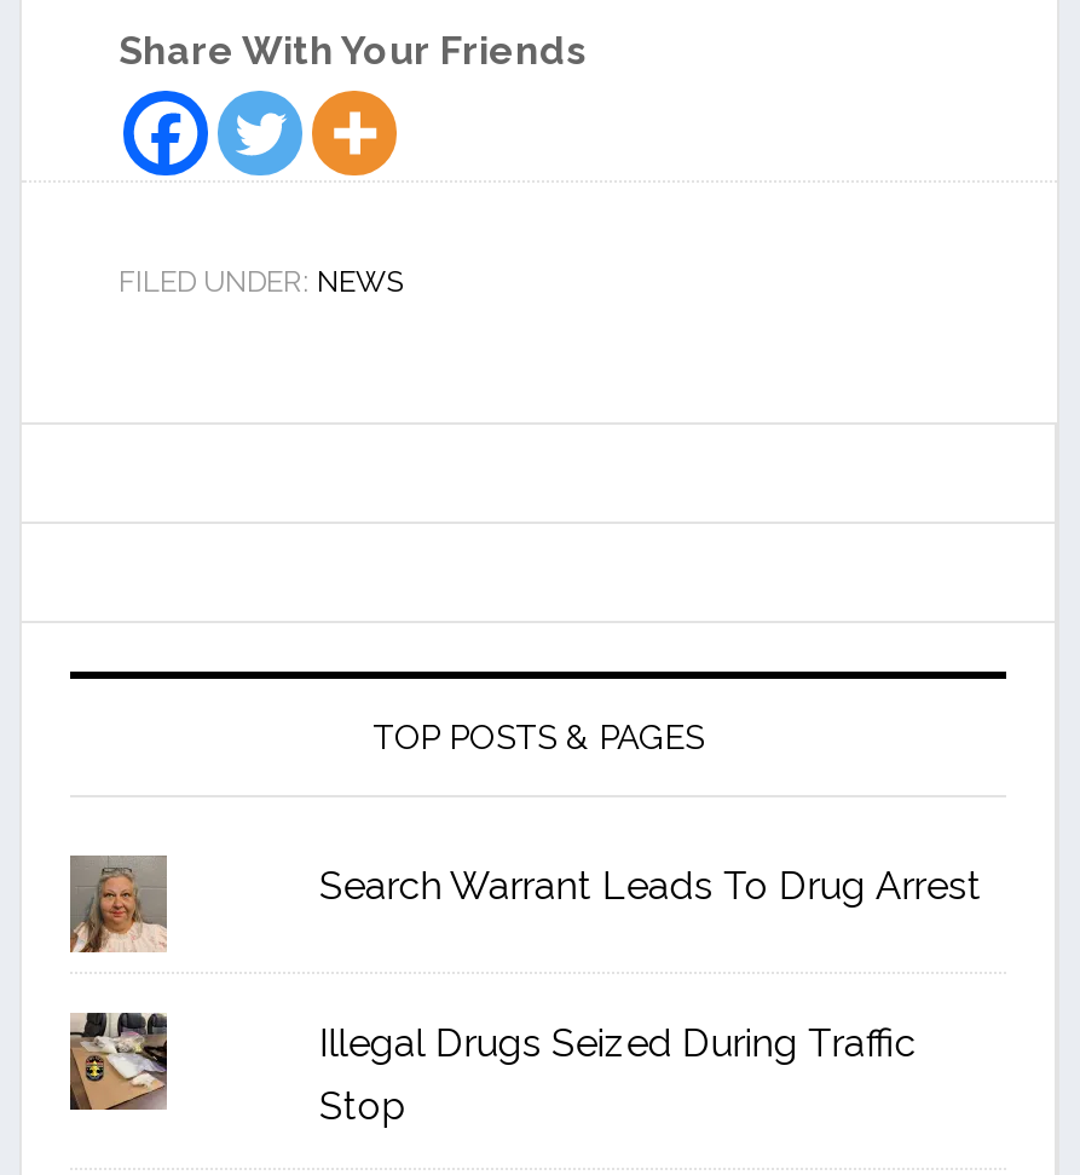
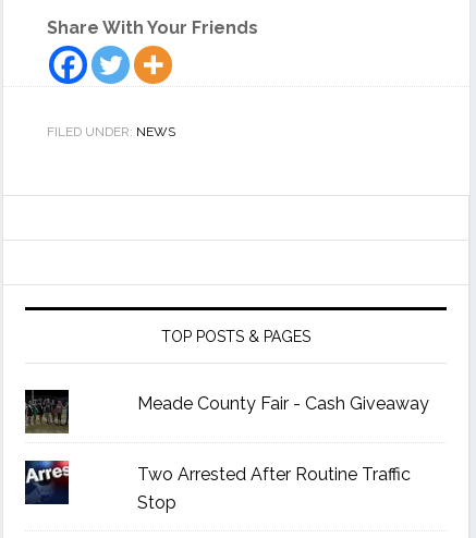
[68,853,169,952] [image] -> [25,390,70,435] [image]
[319,863,982,909] Search Warrant Leads To Drug Arrest -> [137,393,429,414] Meade County Fair - Cash Giveaway
[68,1010,169,1112] [image] -> [24,460,70,505] [image]
[319,1020,916,1066] Illegal Drugs Seized During Traffic -> [137,464,411,485] Two Arrested After Routine Traffic

